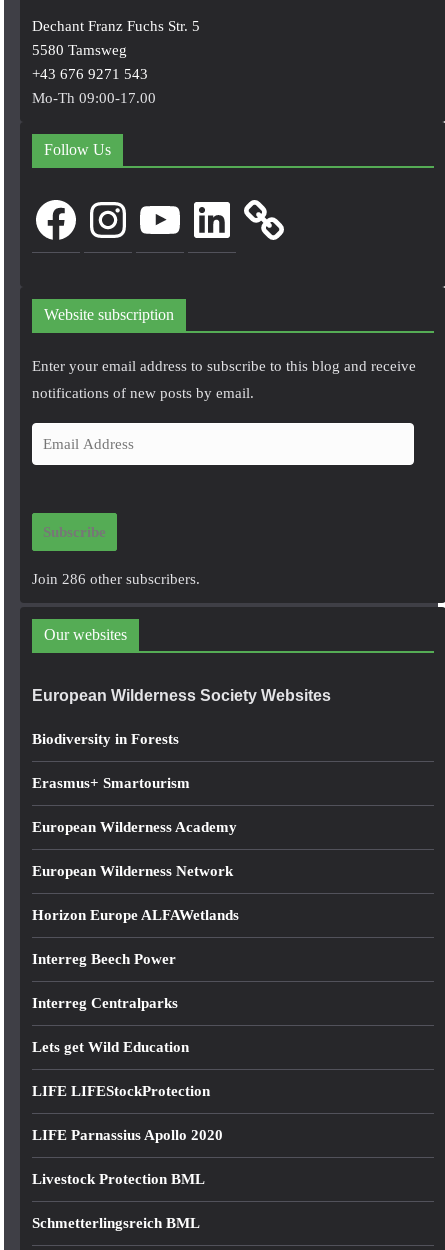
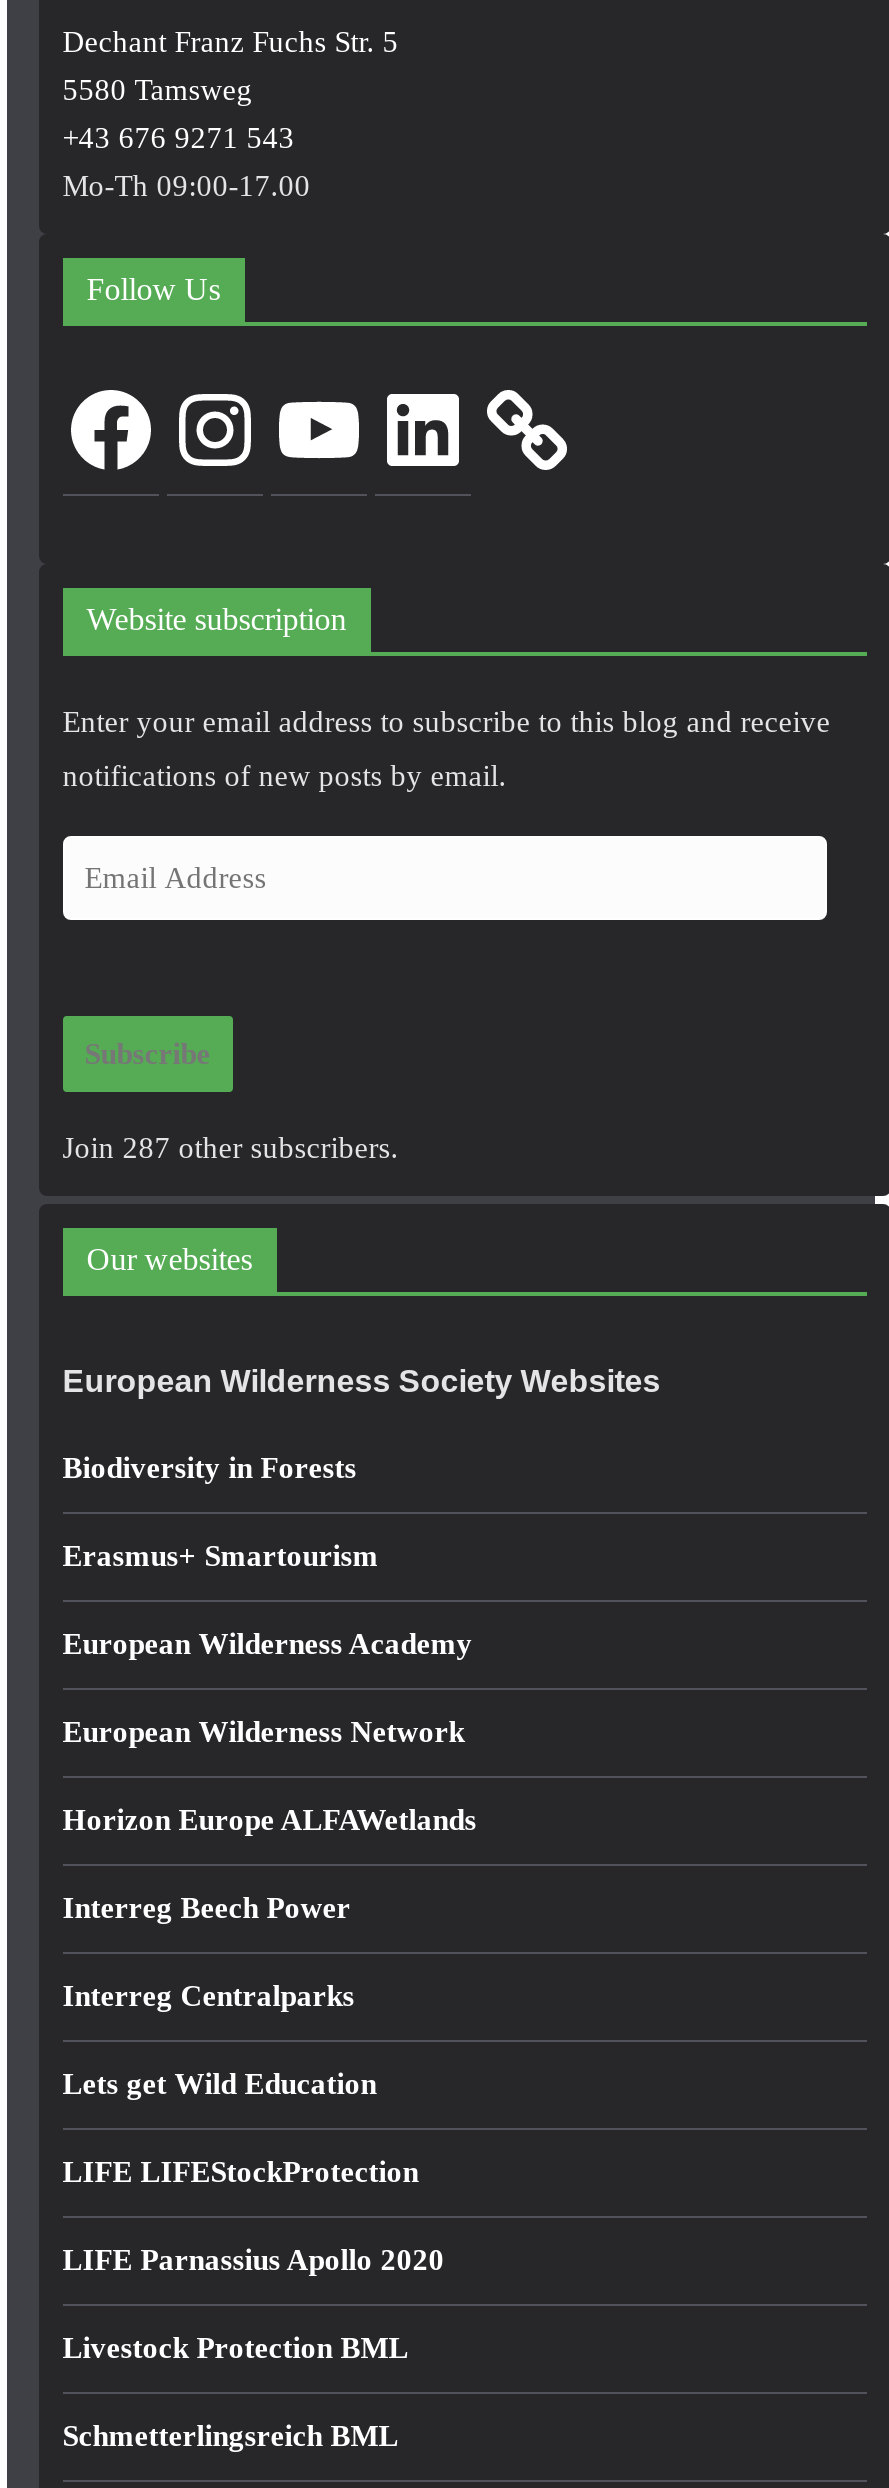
[32,571,200,587] Join 286 other subscribers. -> [62,1132,398,1164] Join 287 other subscribers.

